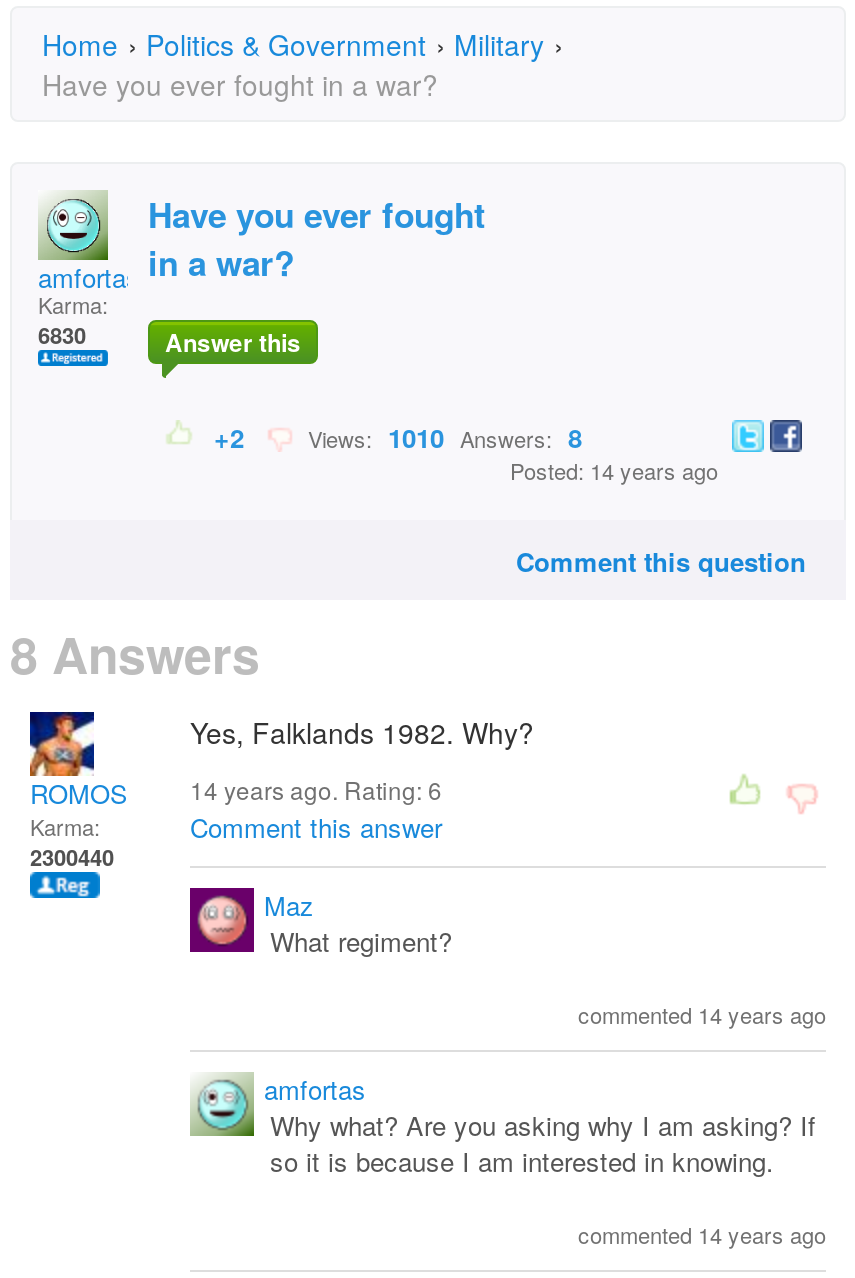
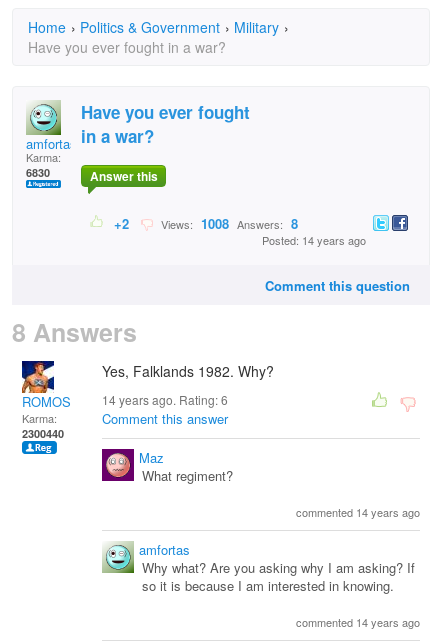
[296,418,582,456] Views: 1010 Answers: 8 -> [155,214,298,233] Views: 1008 Answers: 8

